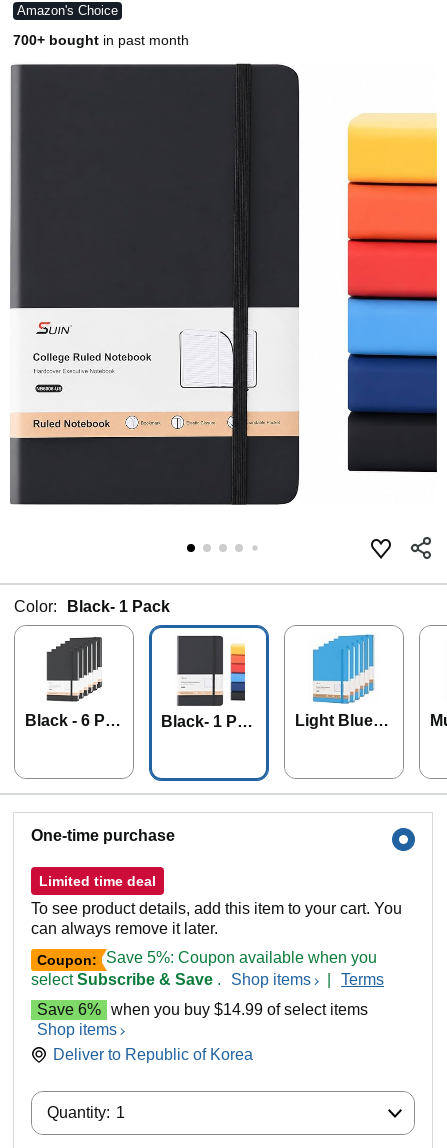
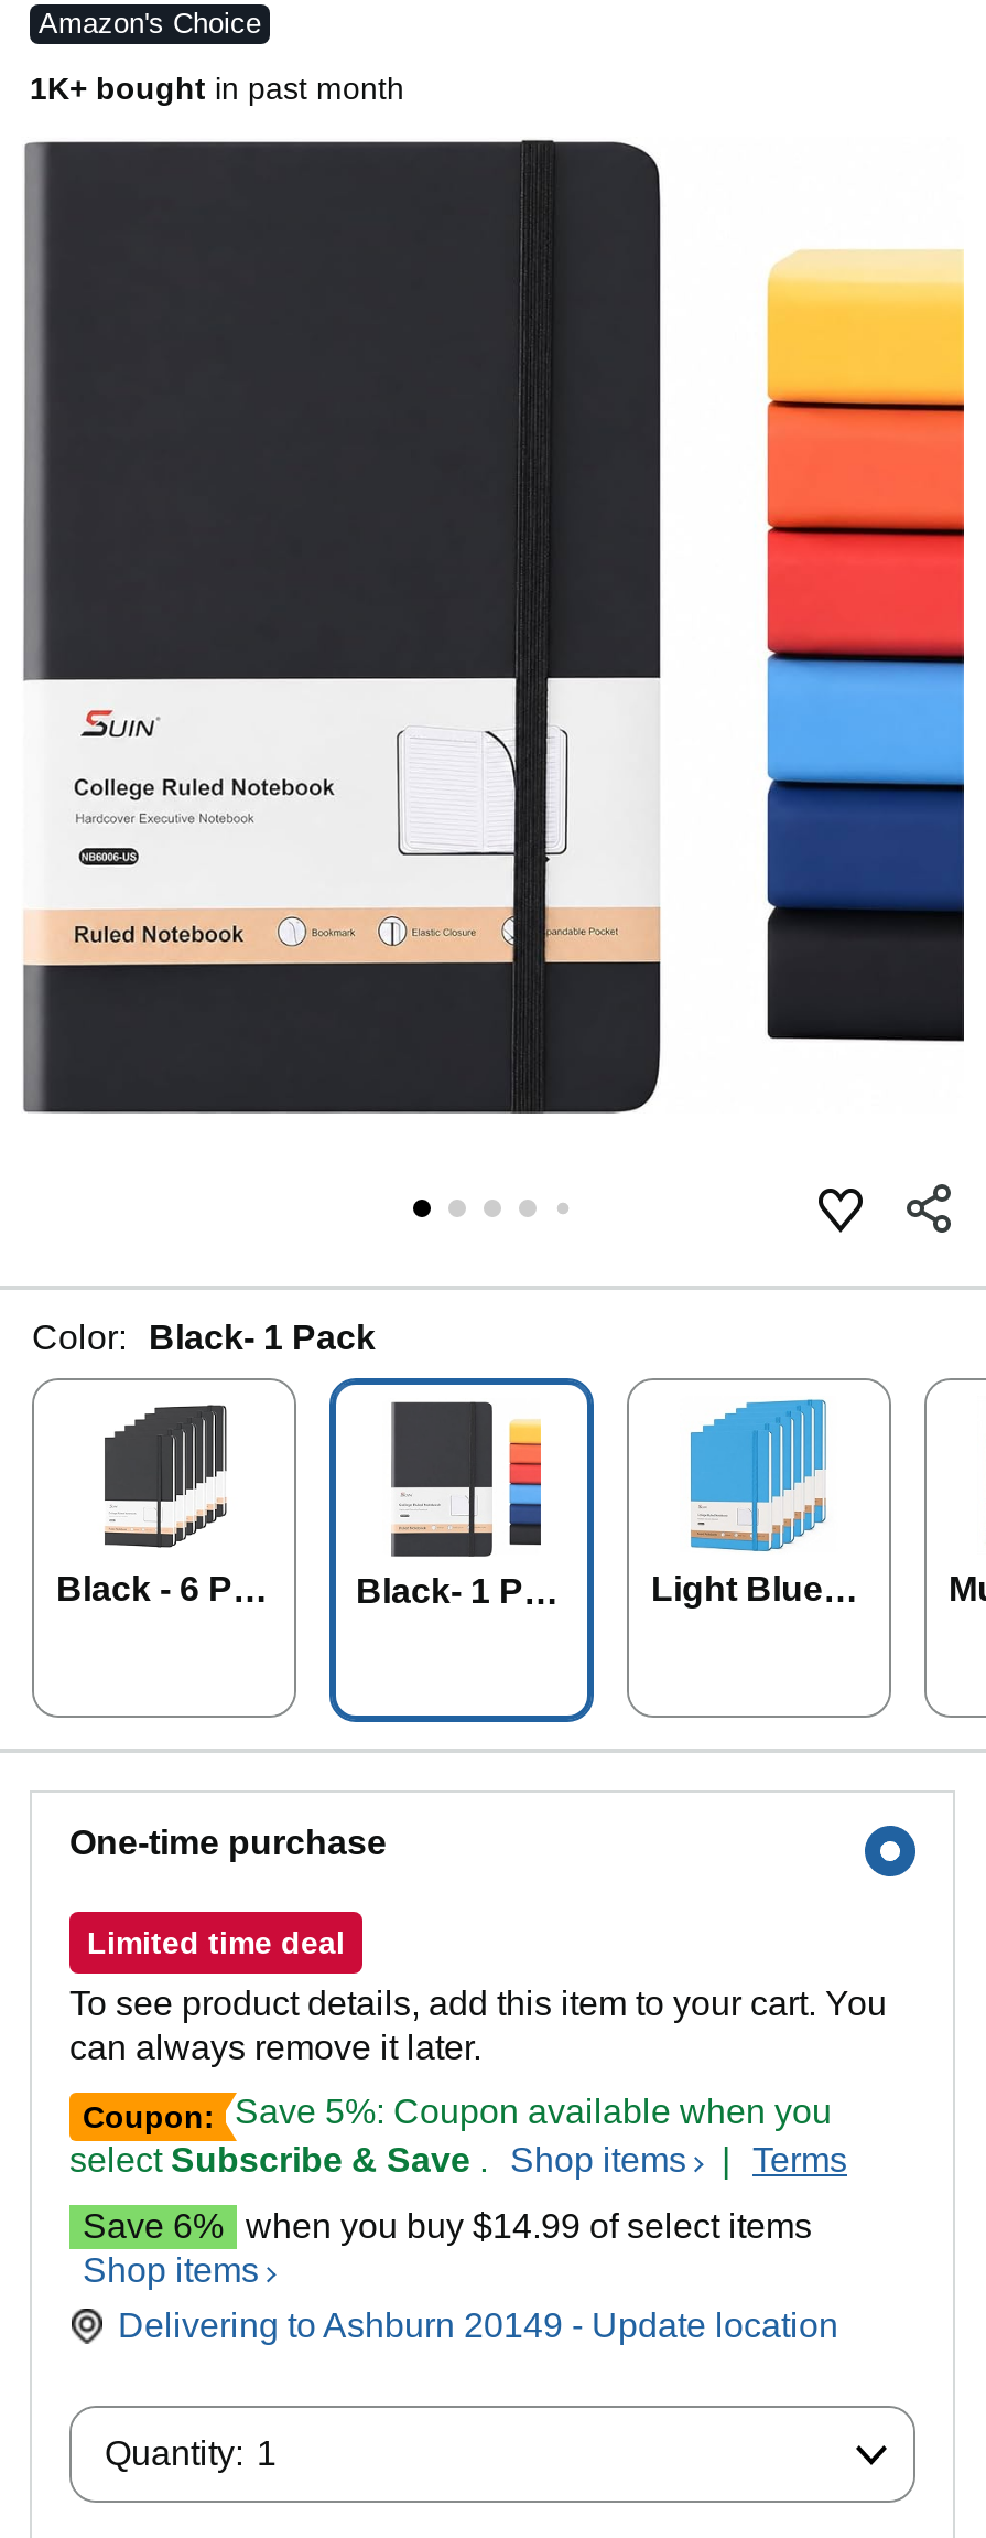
[13,32,189,48] 700+ bought in past month -> [30,71,404,106] 1K+ bought in past month
[53,1046,253,1063] Deliver to Republic of Korea -> [118,2306,838,2343] Delivering to Ashburn 20149 - Update location

